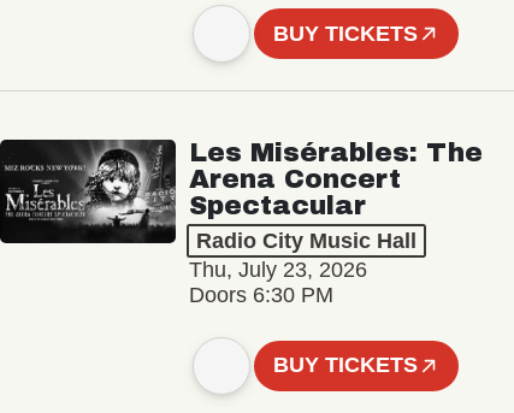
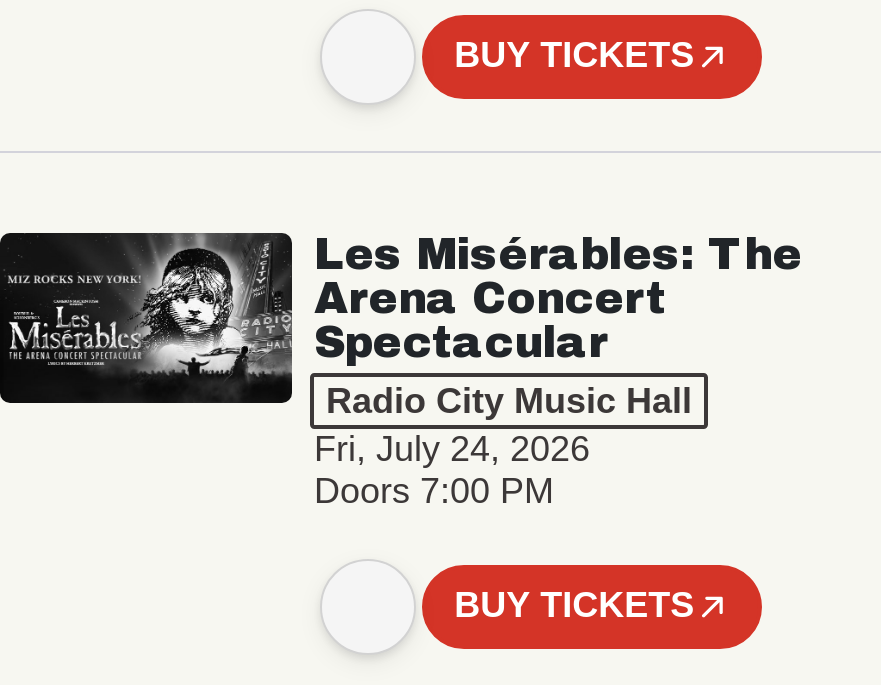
[189,258,367,282] Thu, July 23, 2026 -> [314,428,590,468] Fri, July 24, 2026
[189,284,333,308] Doors 6:30 PM -> [314,470,554,510] Doors 7:00 PM

